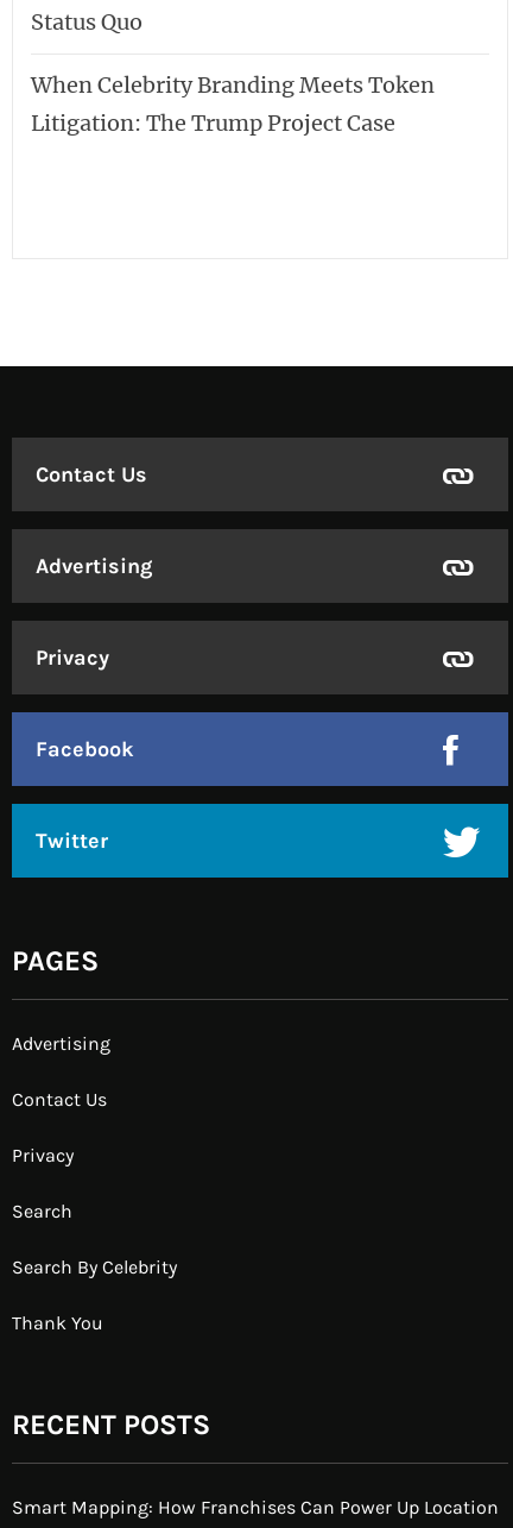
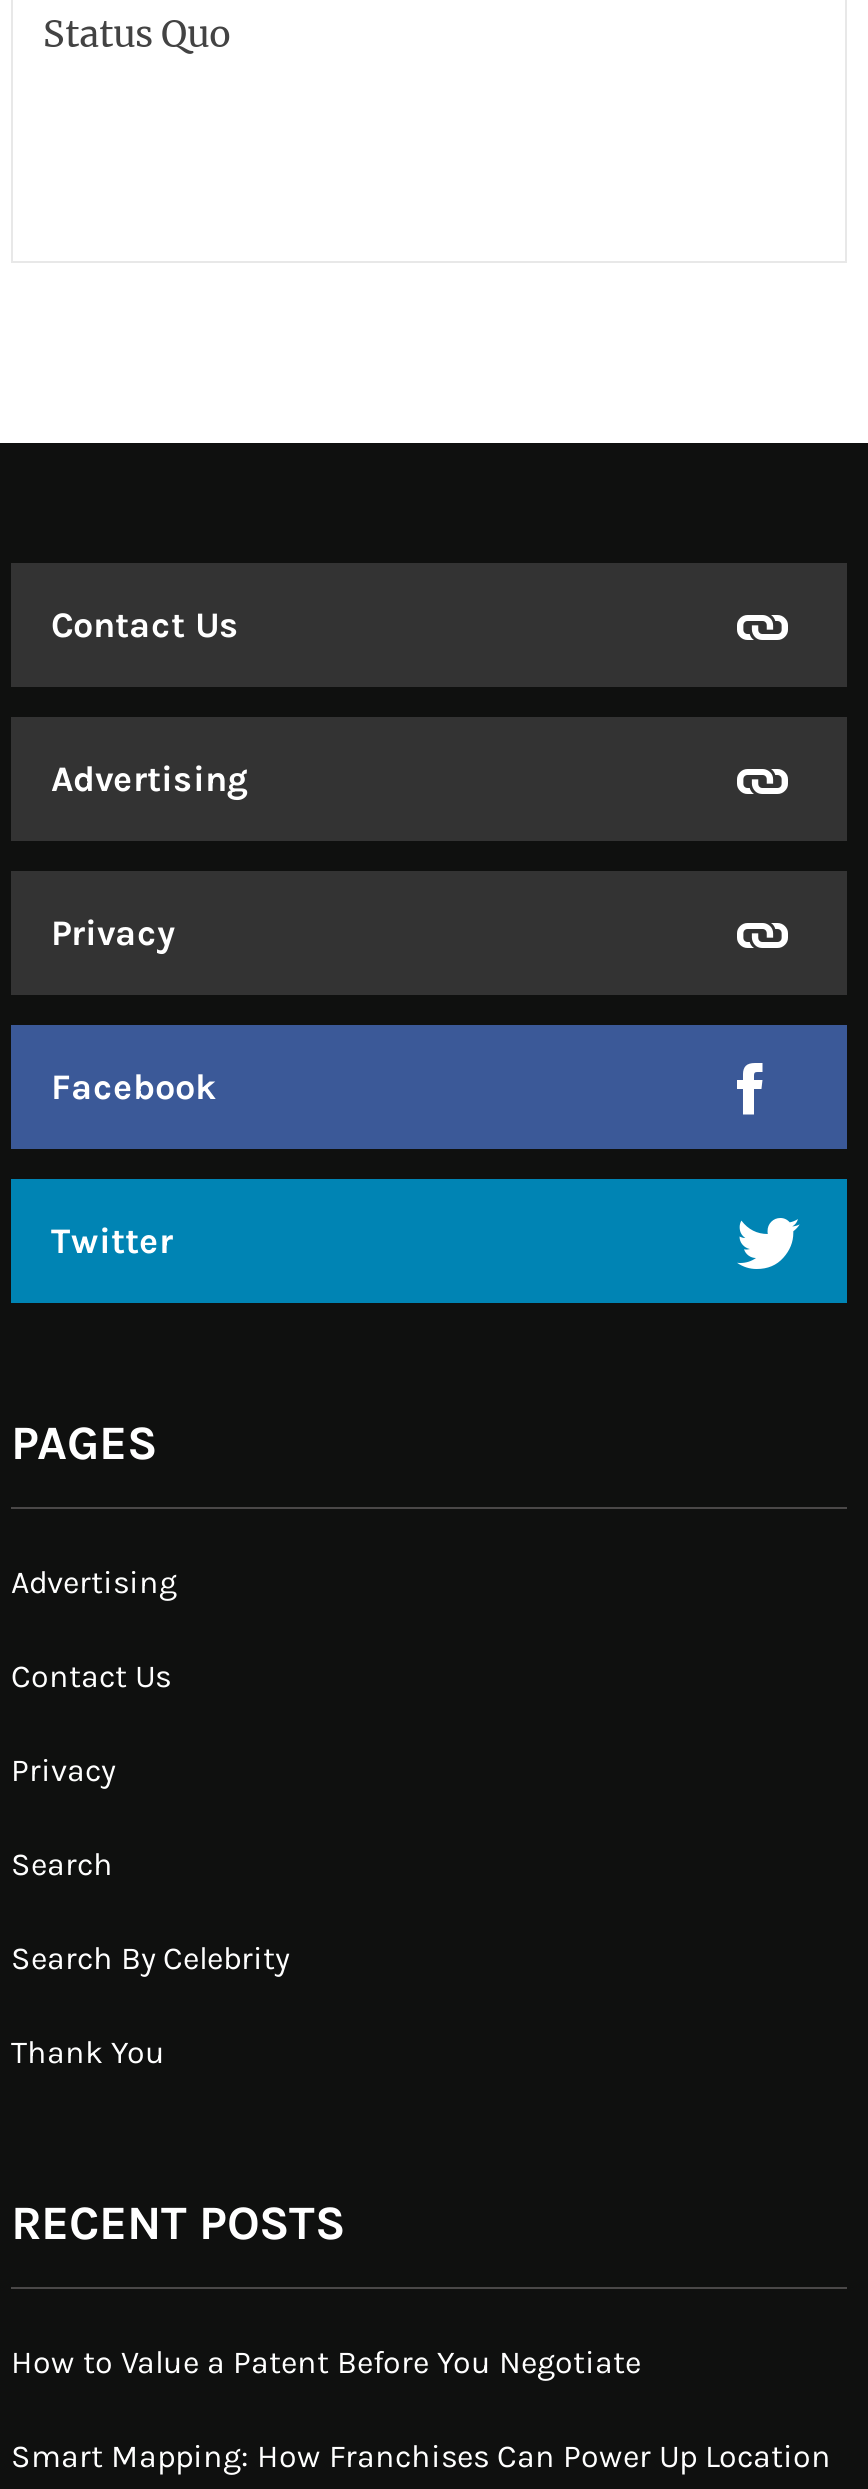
[31,72,435,137] When Celebrity Branding Meets Token | Litigation: The Trump Project Case -> none
moved [12,462,210,1441] -> [11,603,345,2251]: Contact Us | Advertising | Privacy | ... | Thank You | RECENT POSTS
none -> [11,2343,641,2381] How to Value a Patent Before You Negotiate

